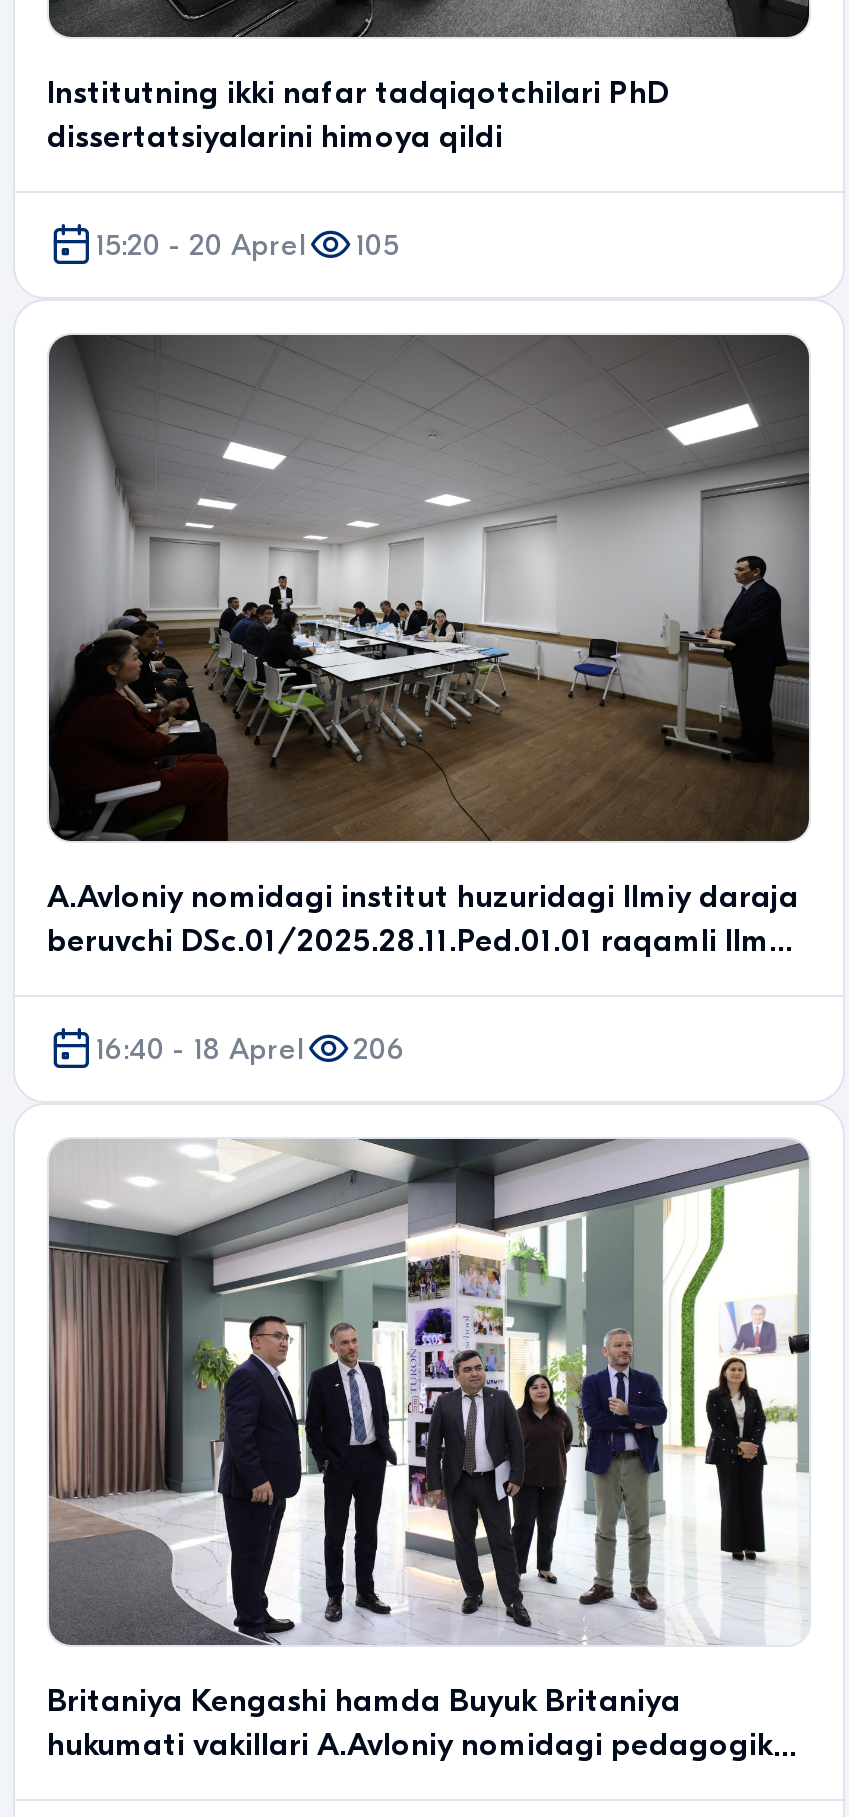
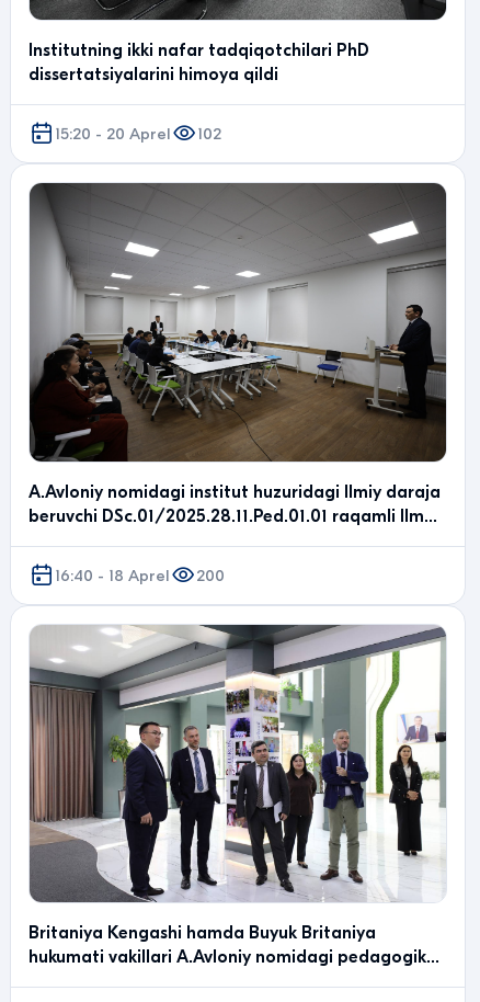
[95,227,399,263] 15:20 - 20 Aprel 105 -> [55,124,221,144] 15:20 - 20 Aprel 102
[95,1031,405,1067] 16:40 - 18 Aprel 206 -> [55,565,225,585] 16:40 - 18 Aprel 200

